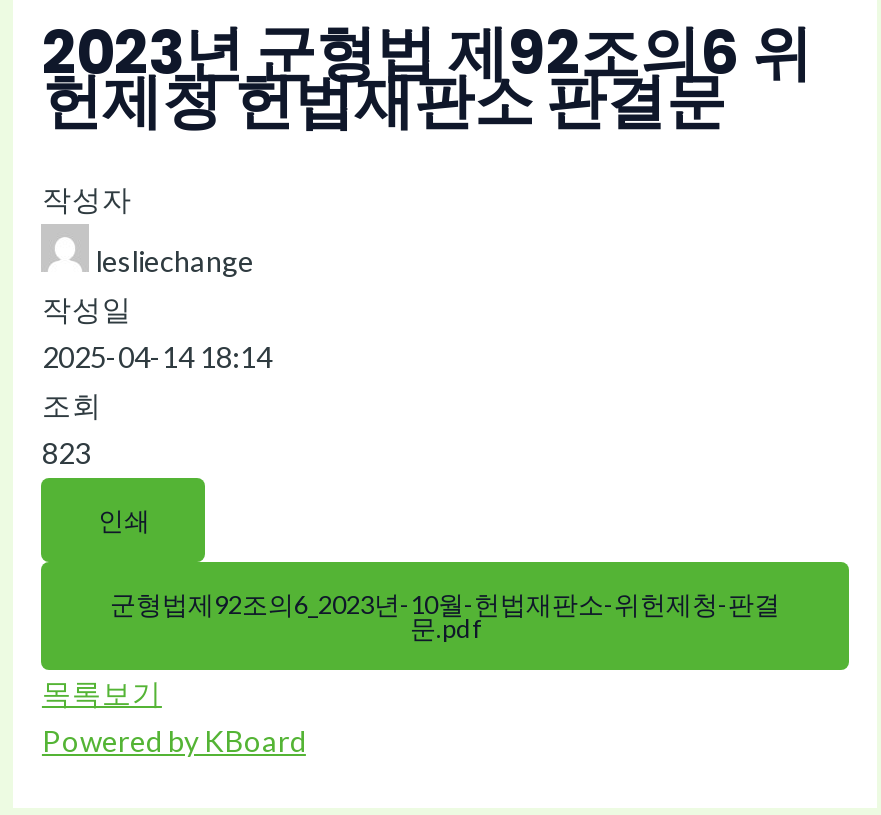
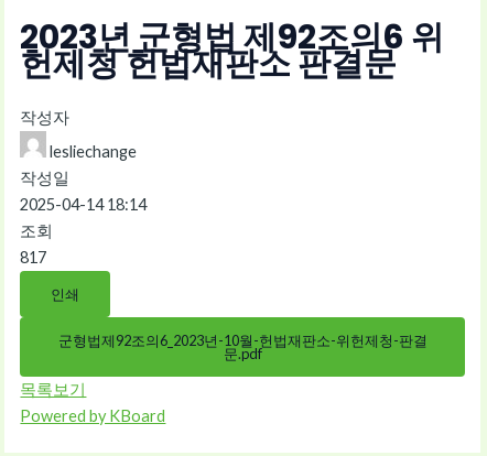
[42,435,90,469] 823 -> [20,247,47,266] 817

